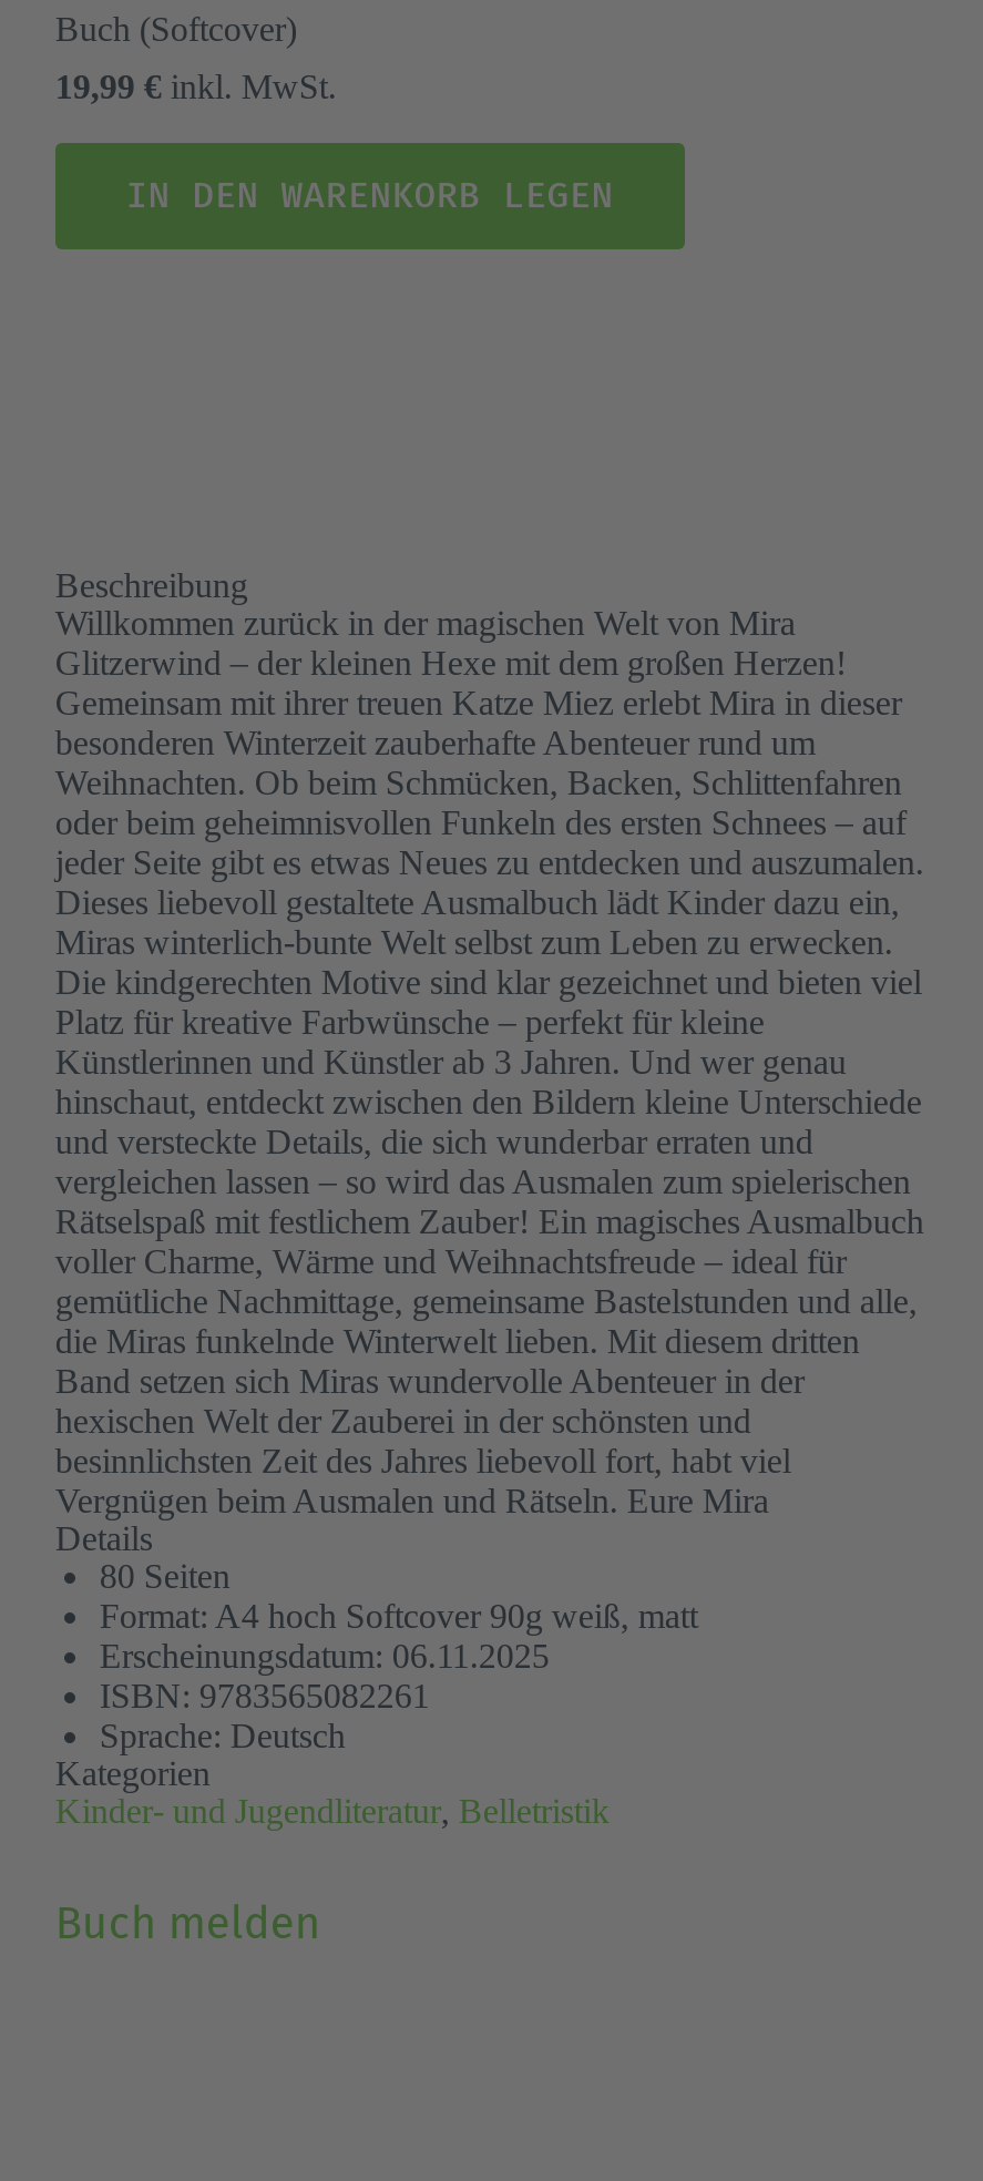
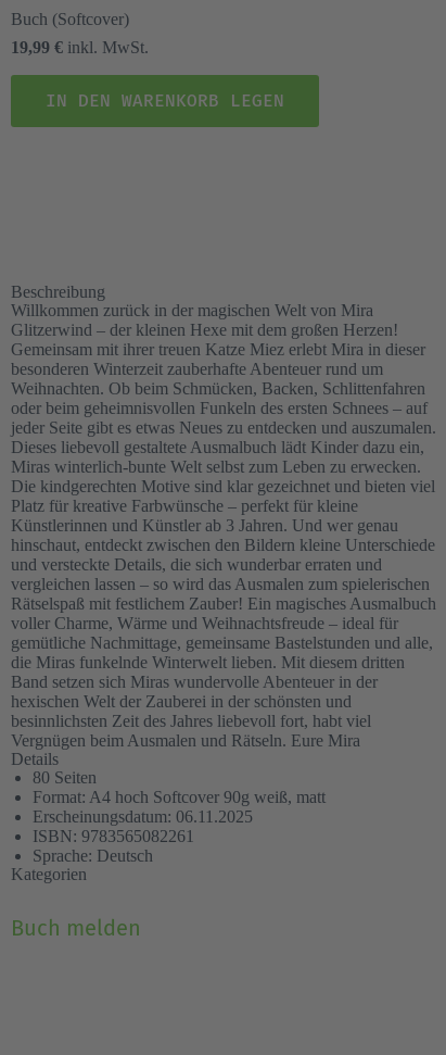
[55,1792,609,1830] Kinder- und Jugendliteratur, Belletristik -> none

